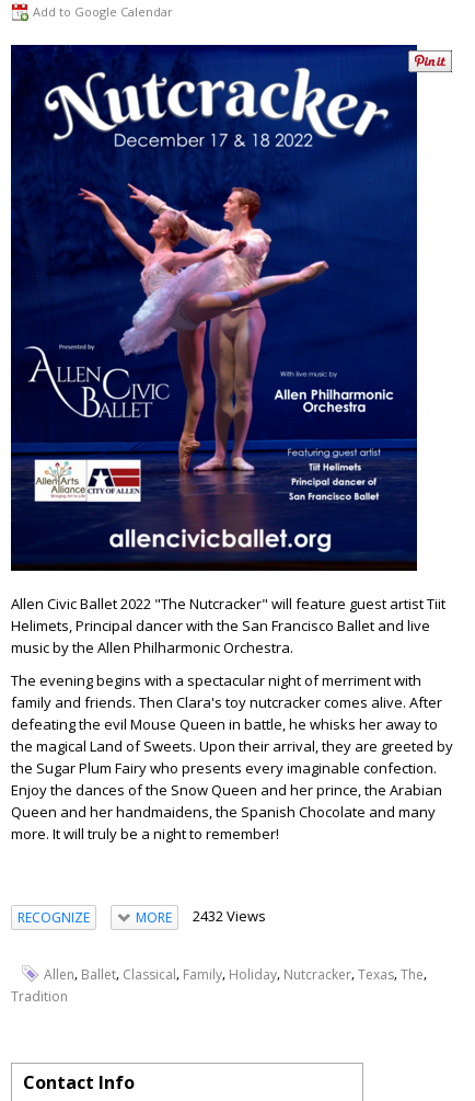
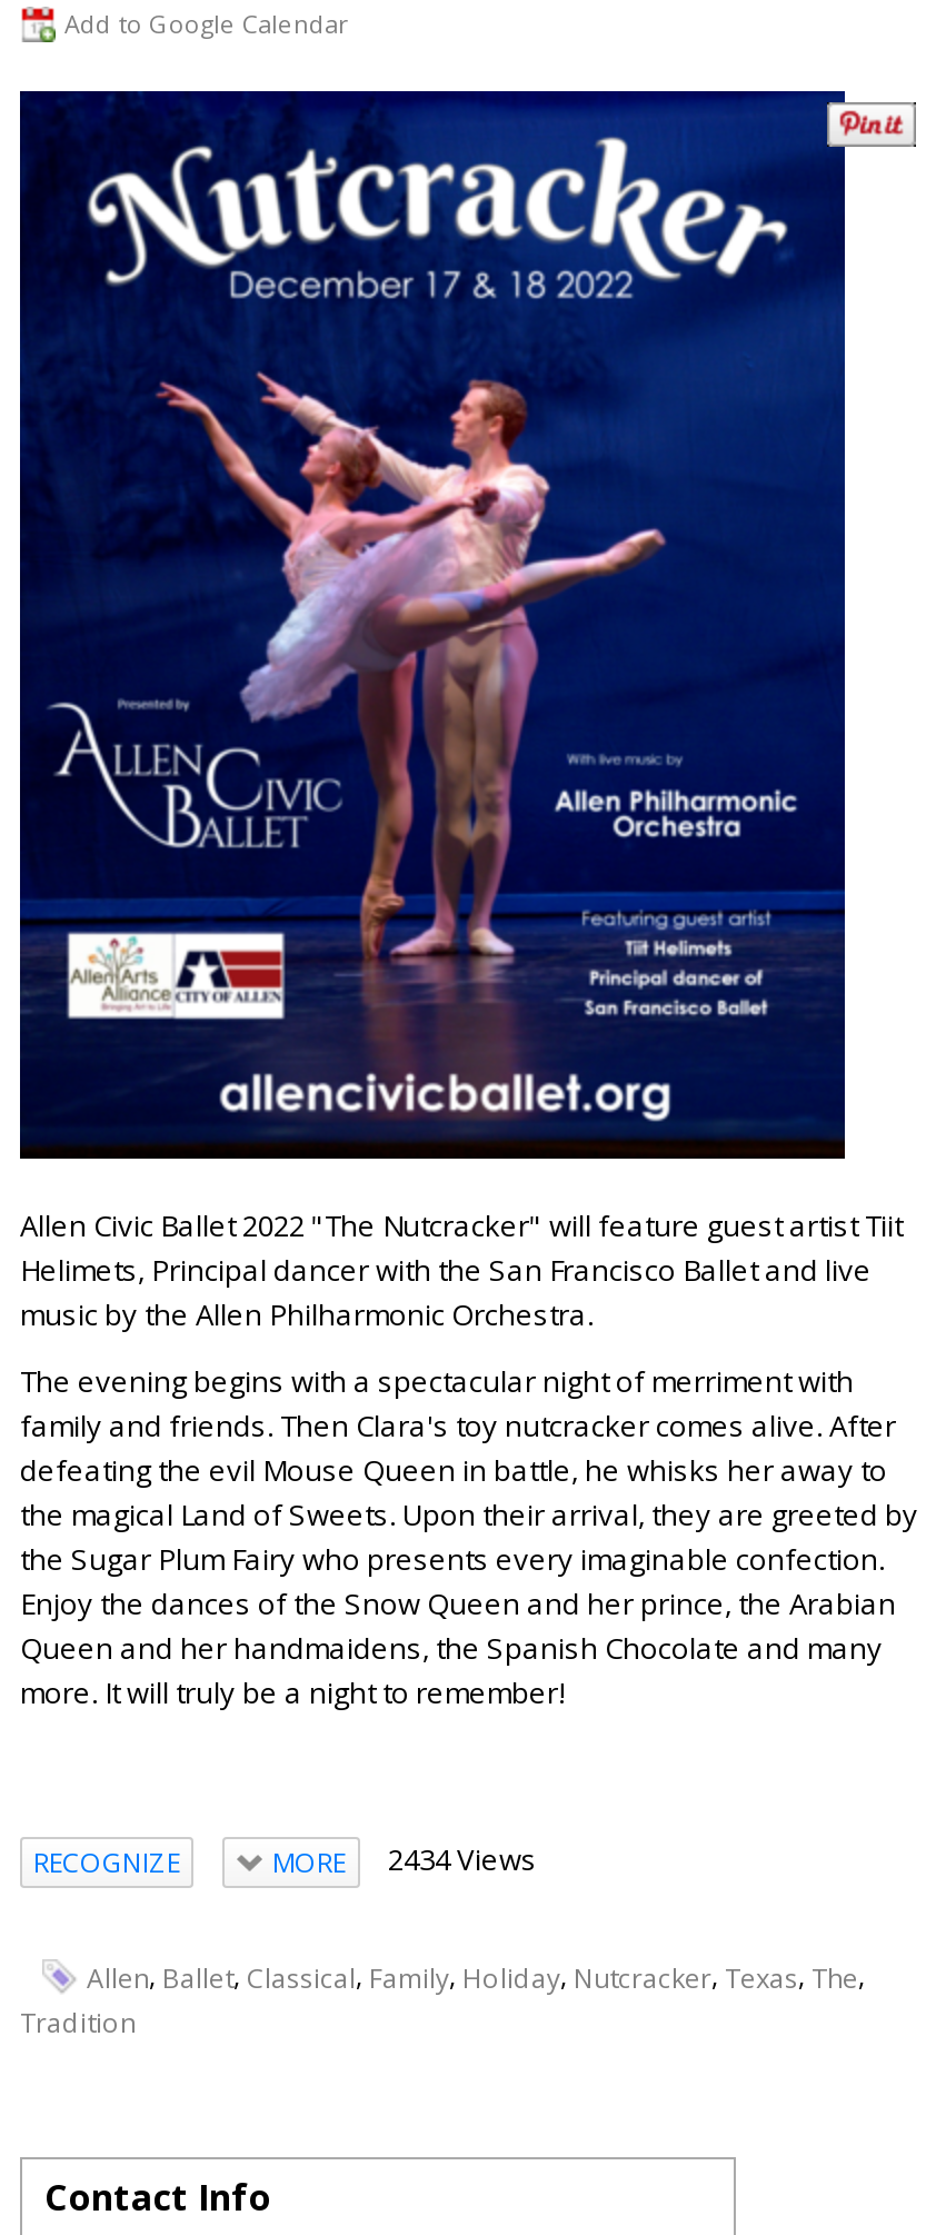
[135,906,265,927] MORE 2432 Views -> [272,1839,537,1881] MORE 2434 Views

